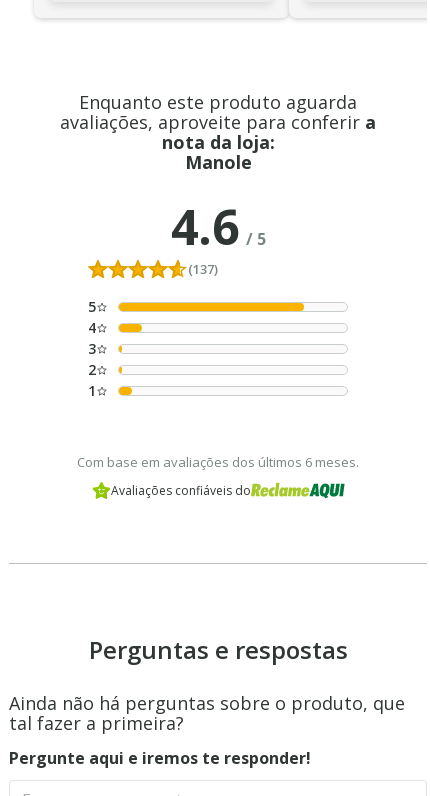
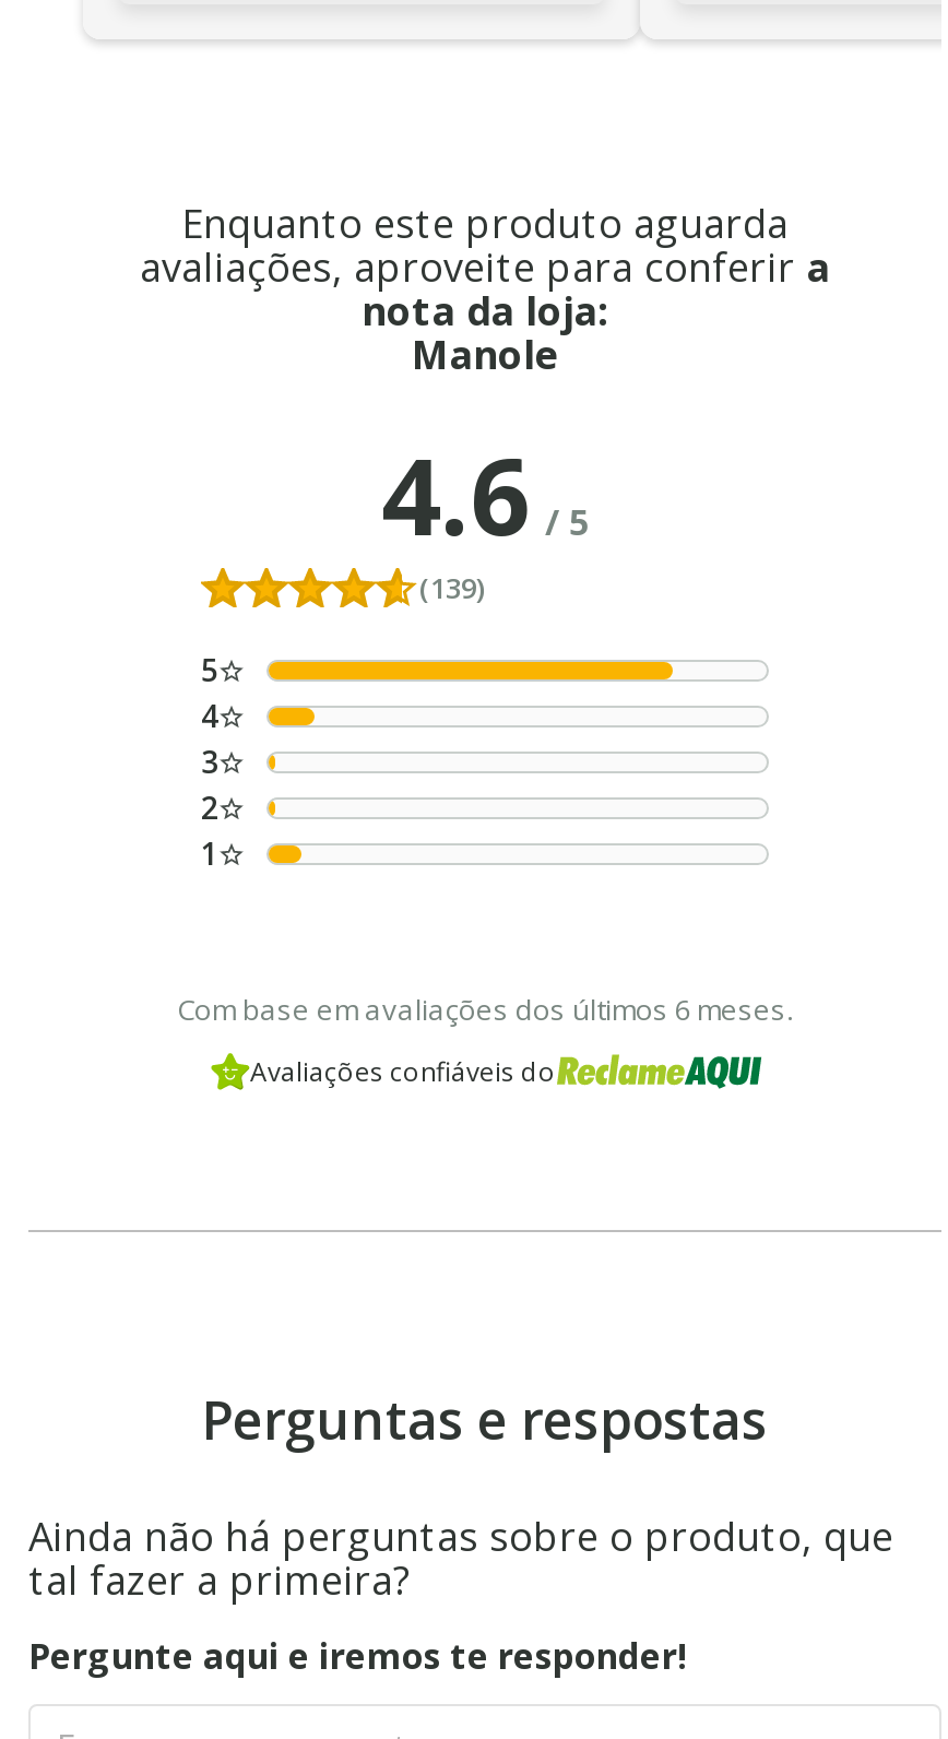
[188,260,218,278] (137) -> [419,568,485,607] (139)

